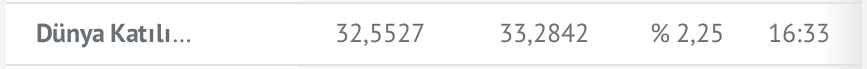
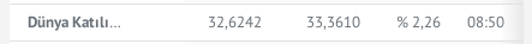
[335,16,425,50] 32,5527 -> [207,12,261,32] 32,6242
[499,16,589,50] 33,2842 -> [306,12,360,32] 33,3610
[650,16,724,50] % 2,25 -> [396,12,441,32] % 2,26
[768,16,830,50] 16:33 -> [467,12,504,32] 08:50

